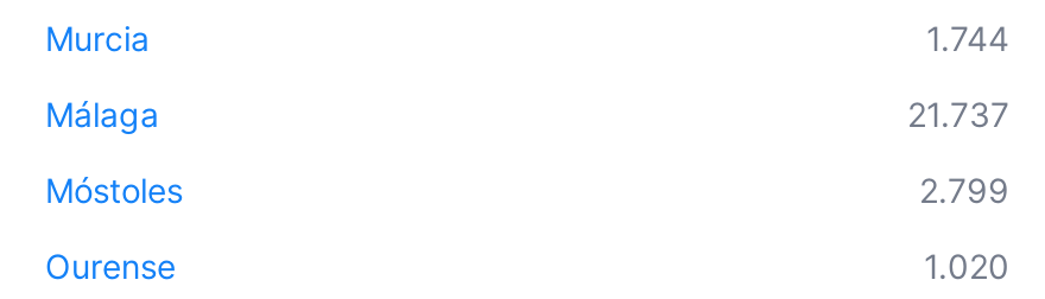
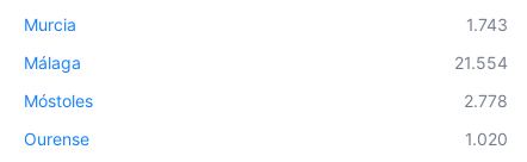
[926,17,1009,57] 1.744 -> [466,14,508,34] 1.743
[907,93,1009,133] 21.737 -> [454,52,508,72] 21.554
[919,169,1009,209] 2.799 -> [464,90,508,110] 2.778

